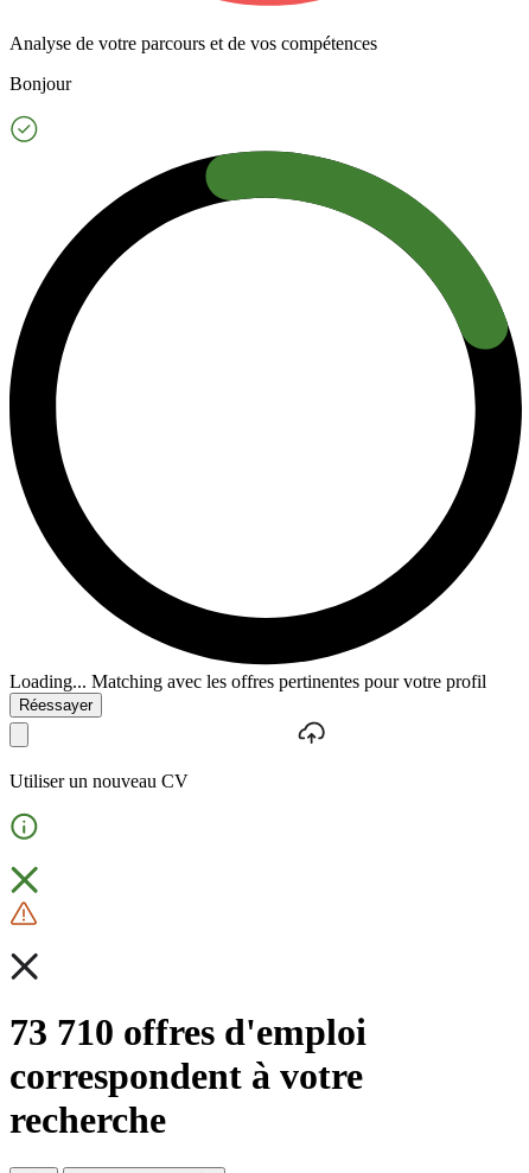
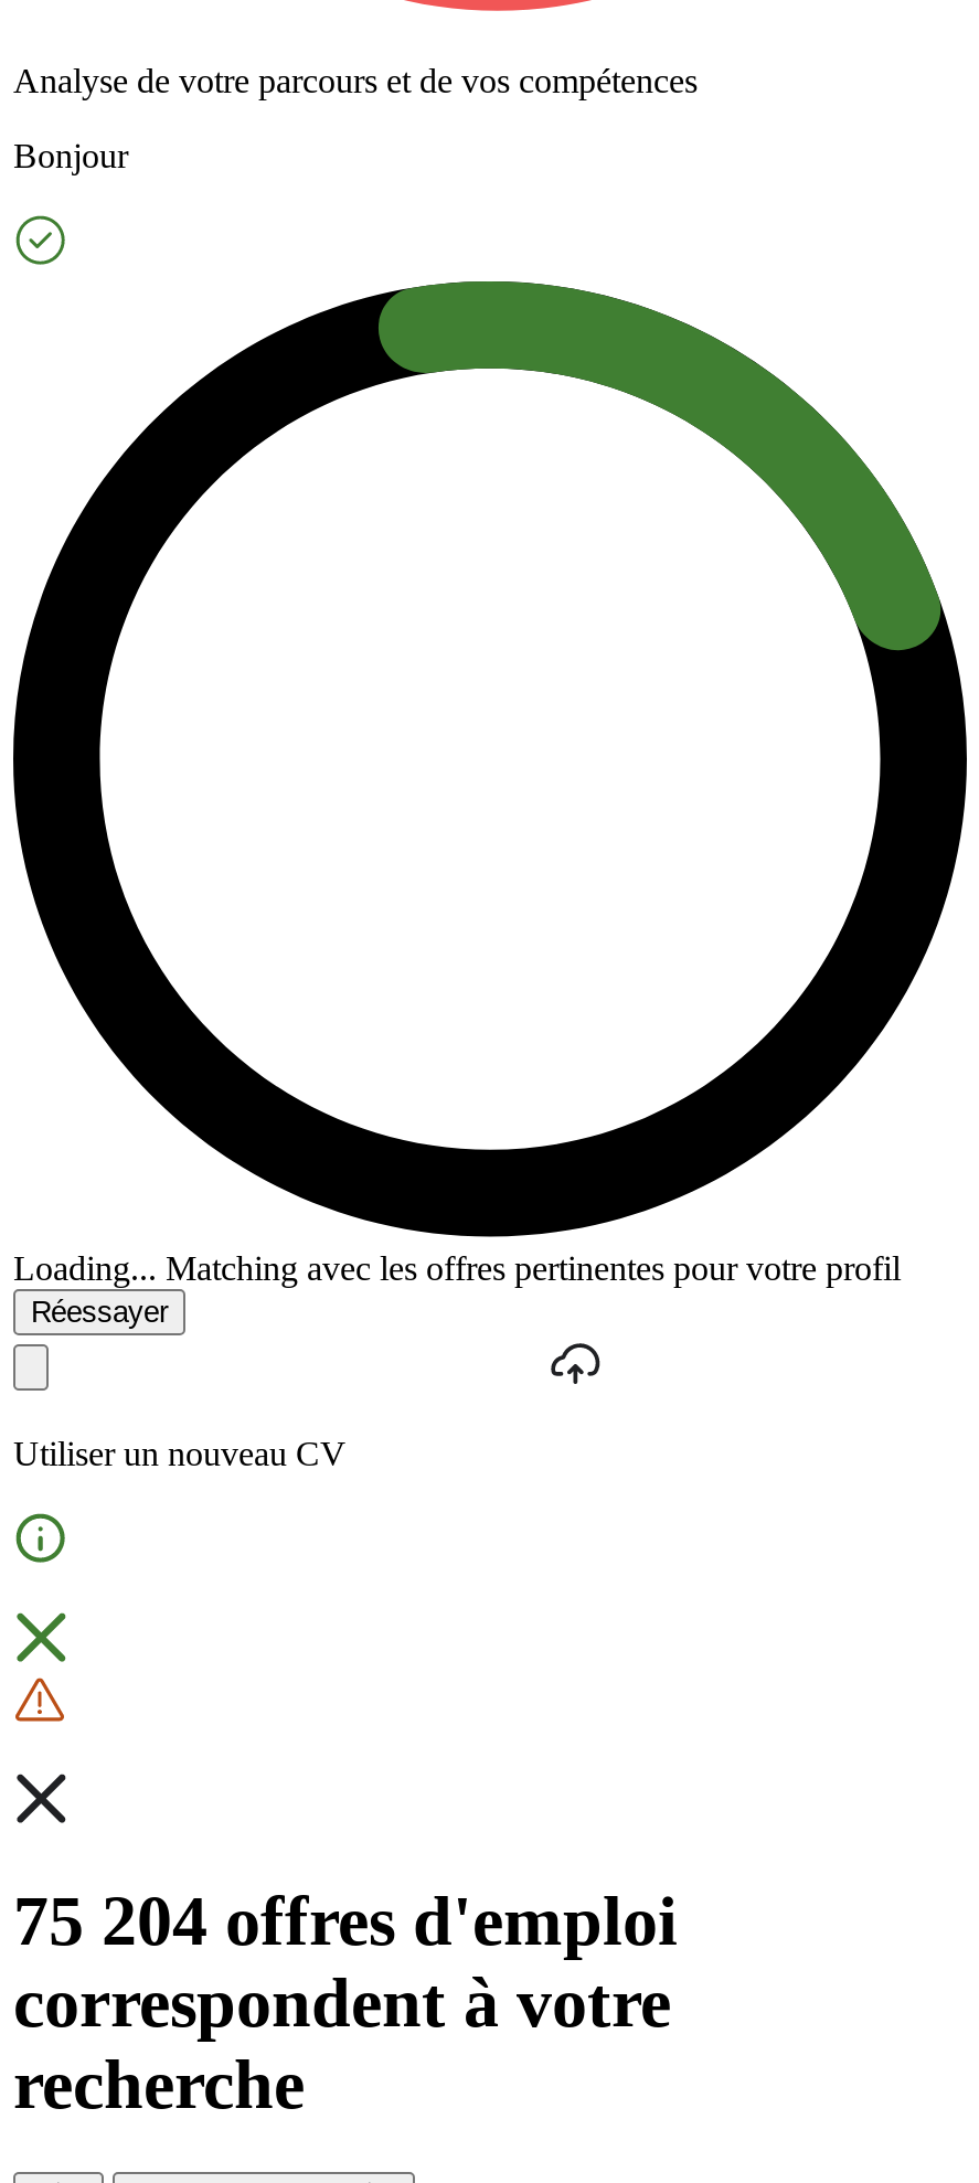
[9,1011,367,1053] 73 710 offres d'emploi -> [13,1881,678,1960] 75 204 offres d'emploi

